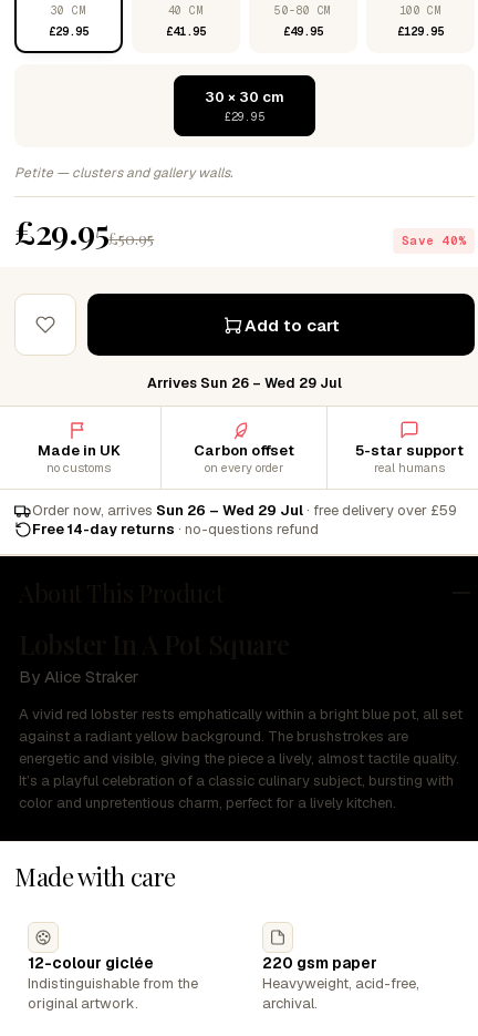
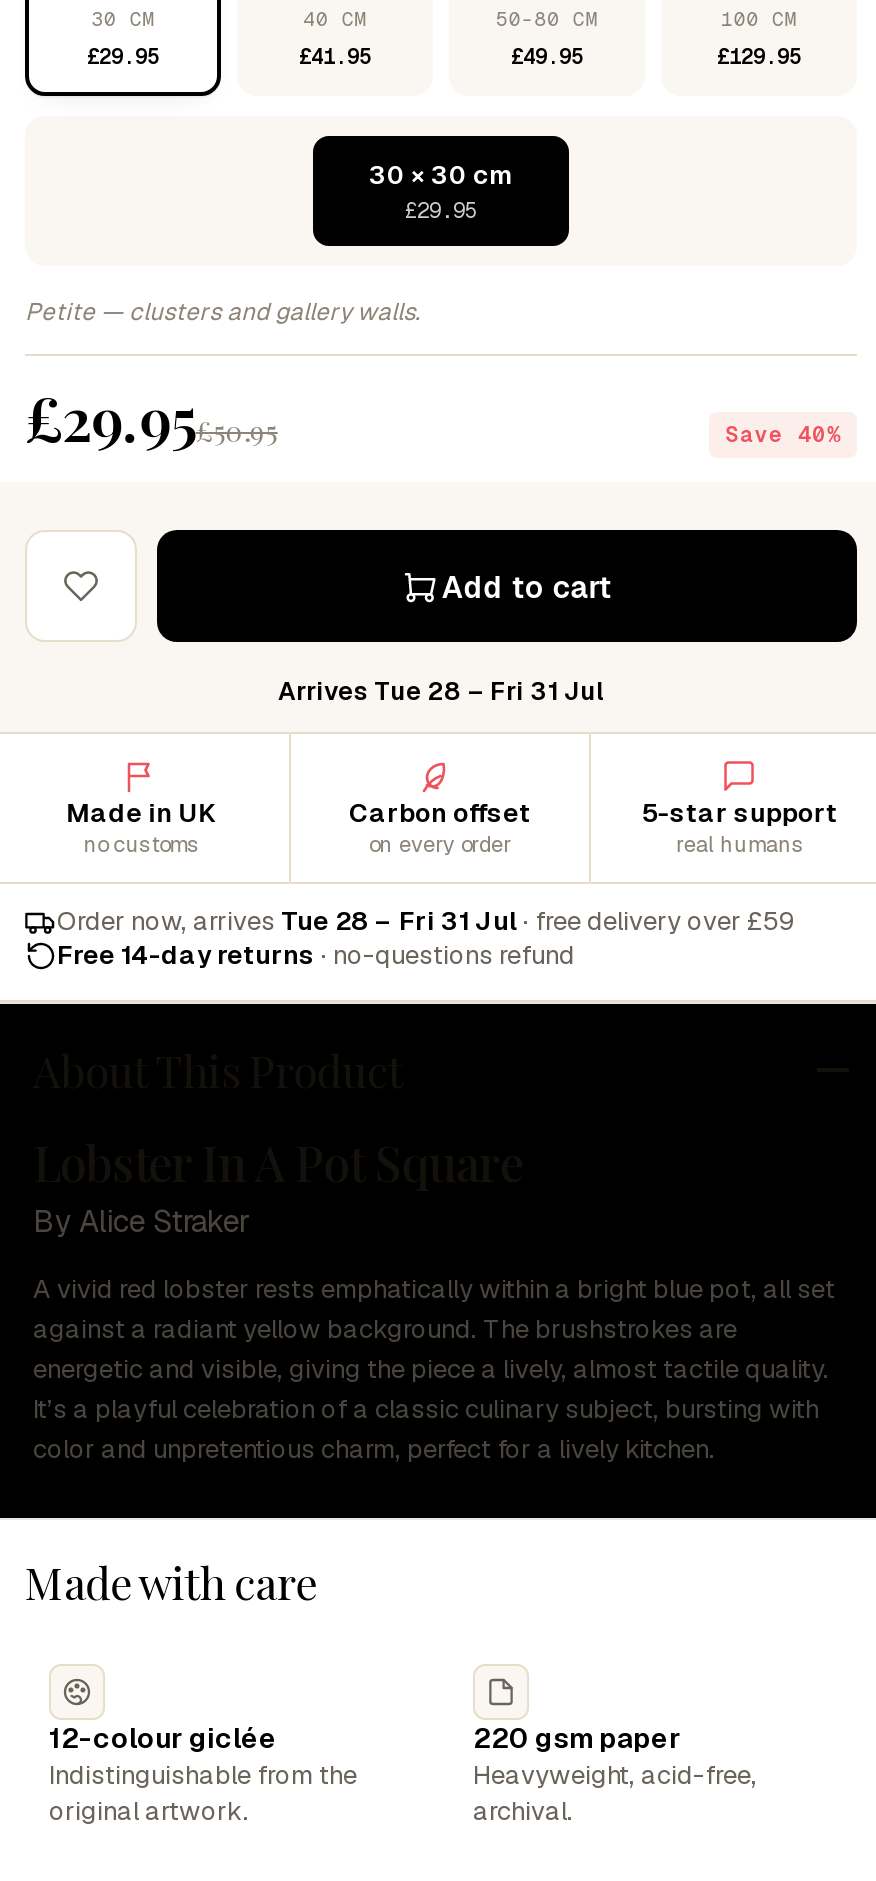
[147,373,342,392] Arrives Sun 26 – Wed 29 Jul -> [278,674,604,708] Arrives Tue 28 – Fri 31 Jul
[32,501,457,520] Order now, arrives Sun 26 – Wed 29 Jul · free delivery over £59 -> [57,904,795,938] Order now, arrives Tue 28 – Fri 31 Jul · free delivery over £59

